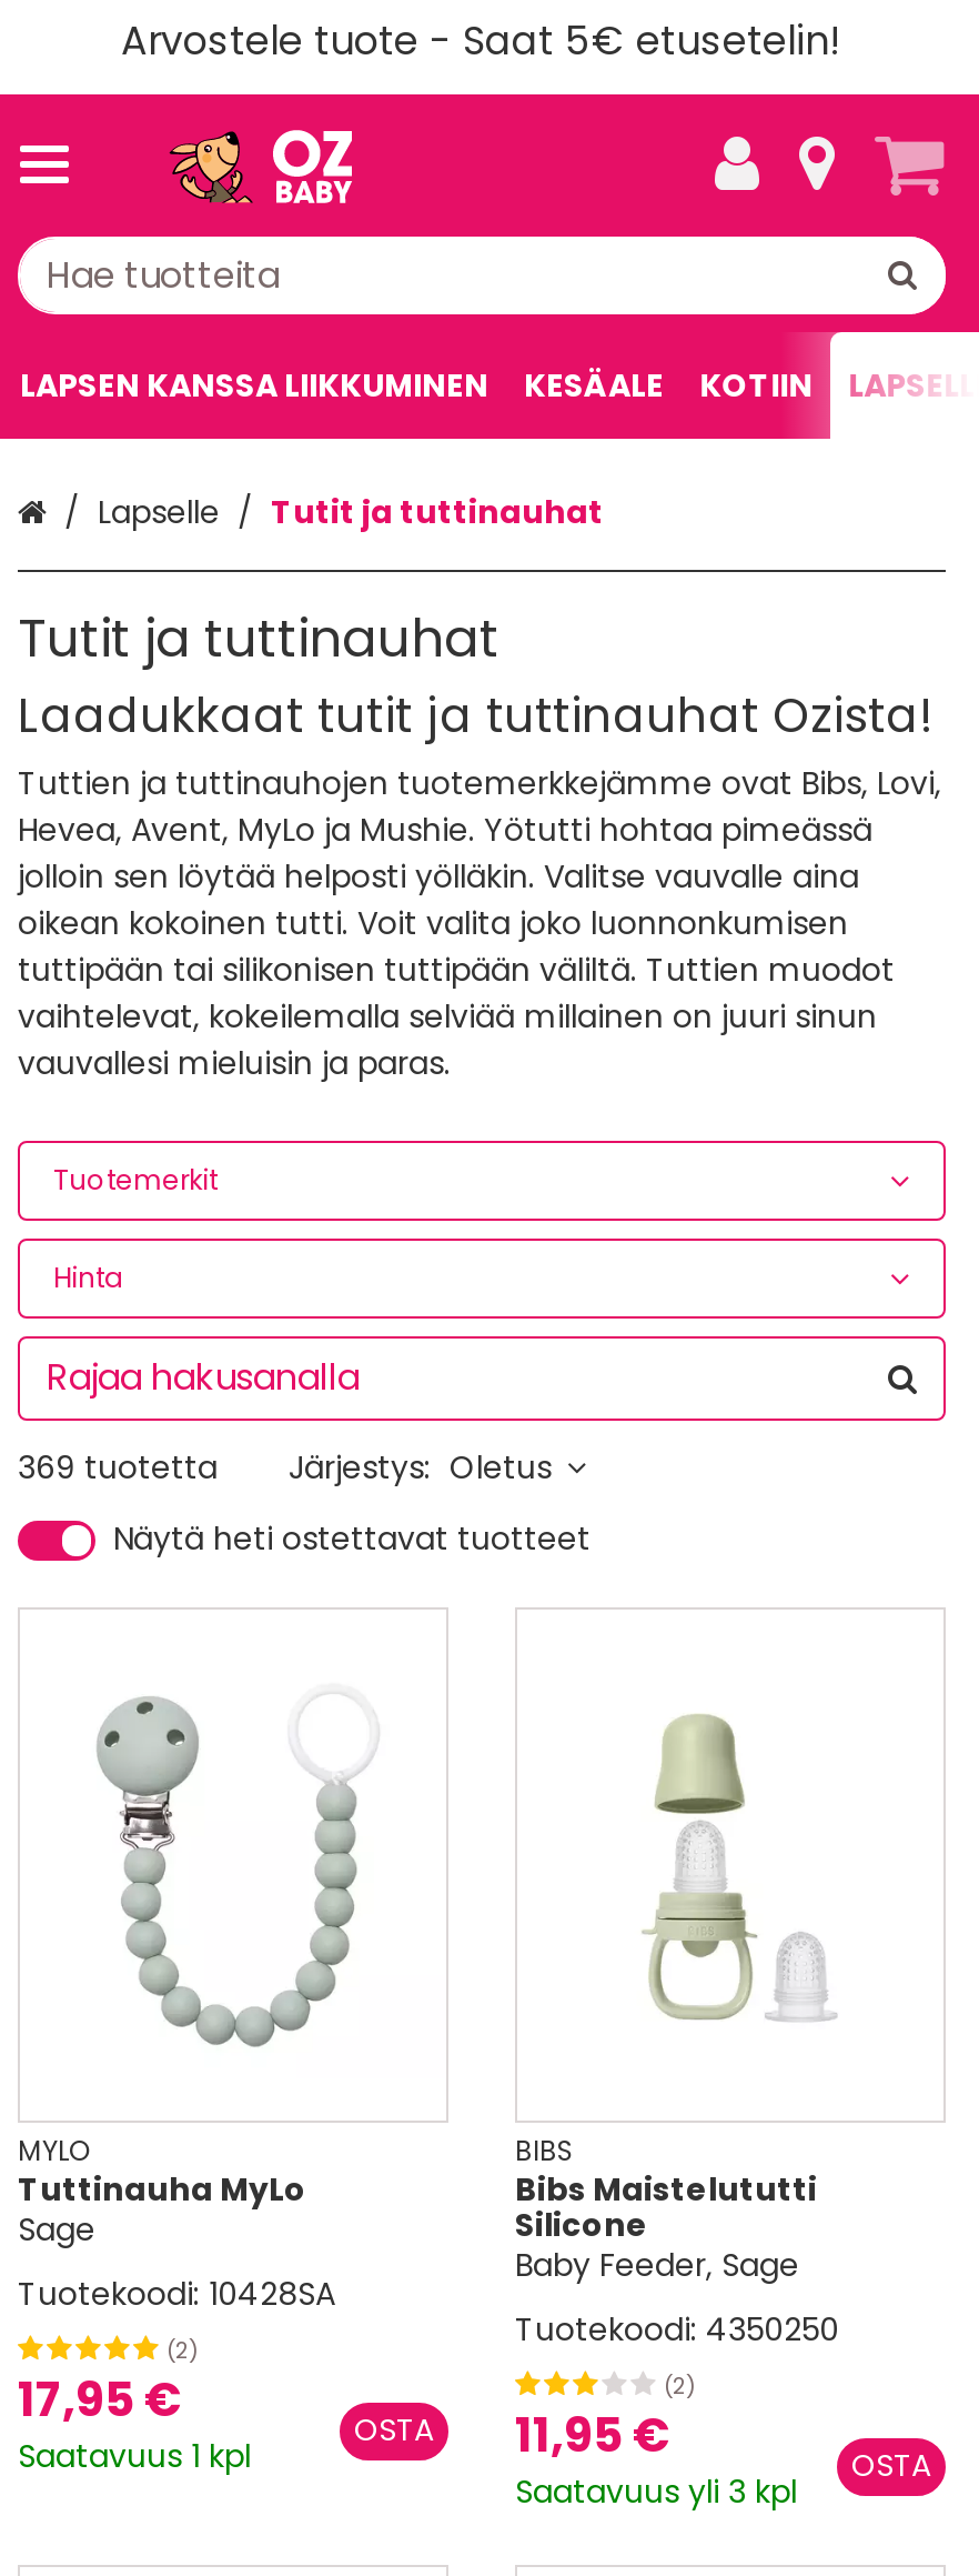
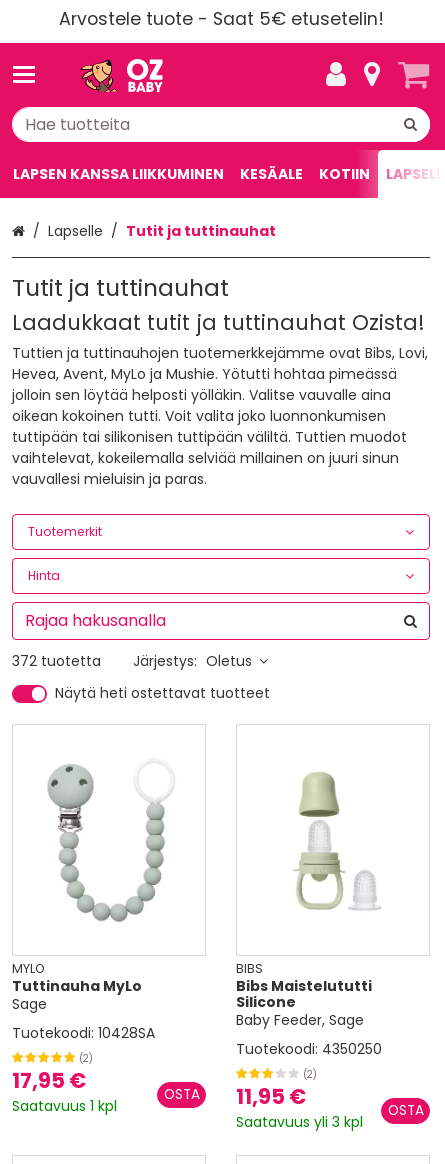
[18,1445,552,1490] 369 tuotetta Järjestys: Oletus -> [12,651,251,671] 372 tuotetta Järjestys: Oletus

